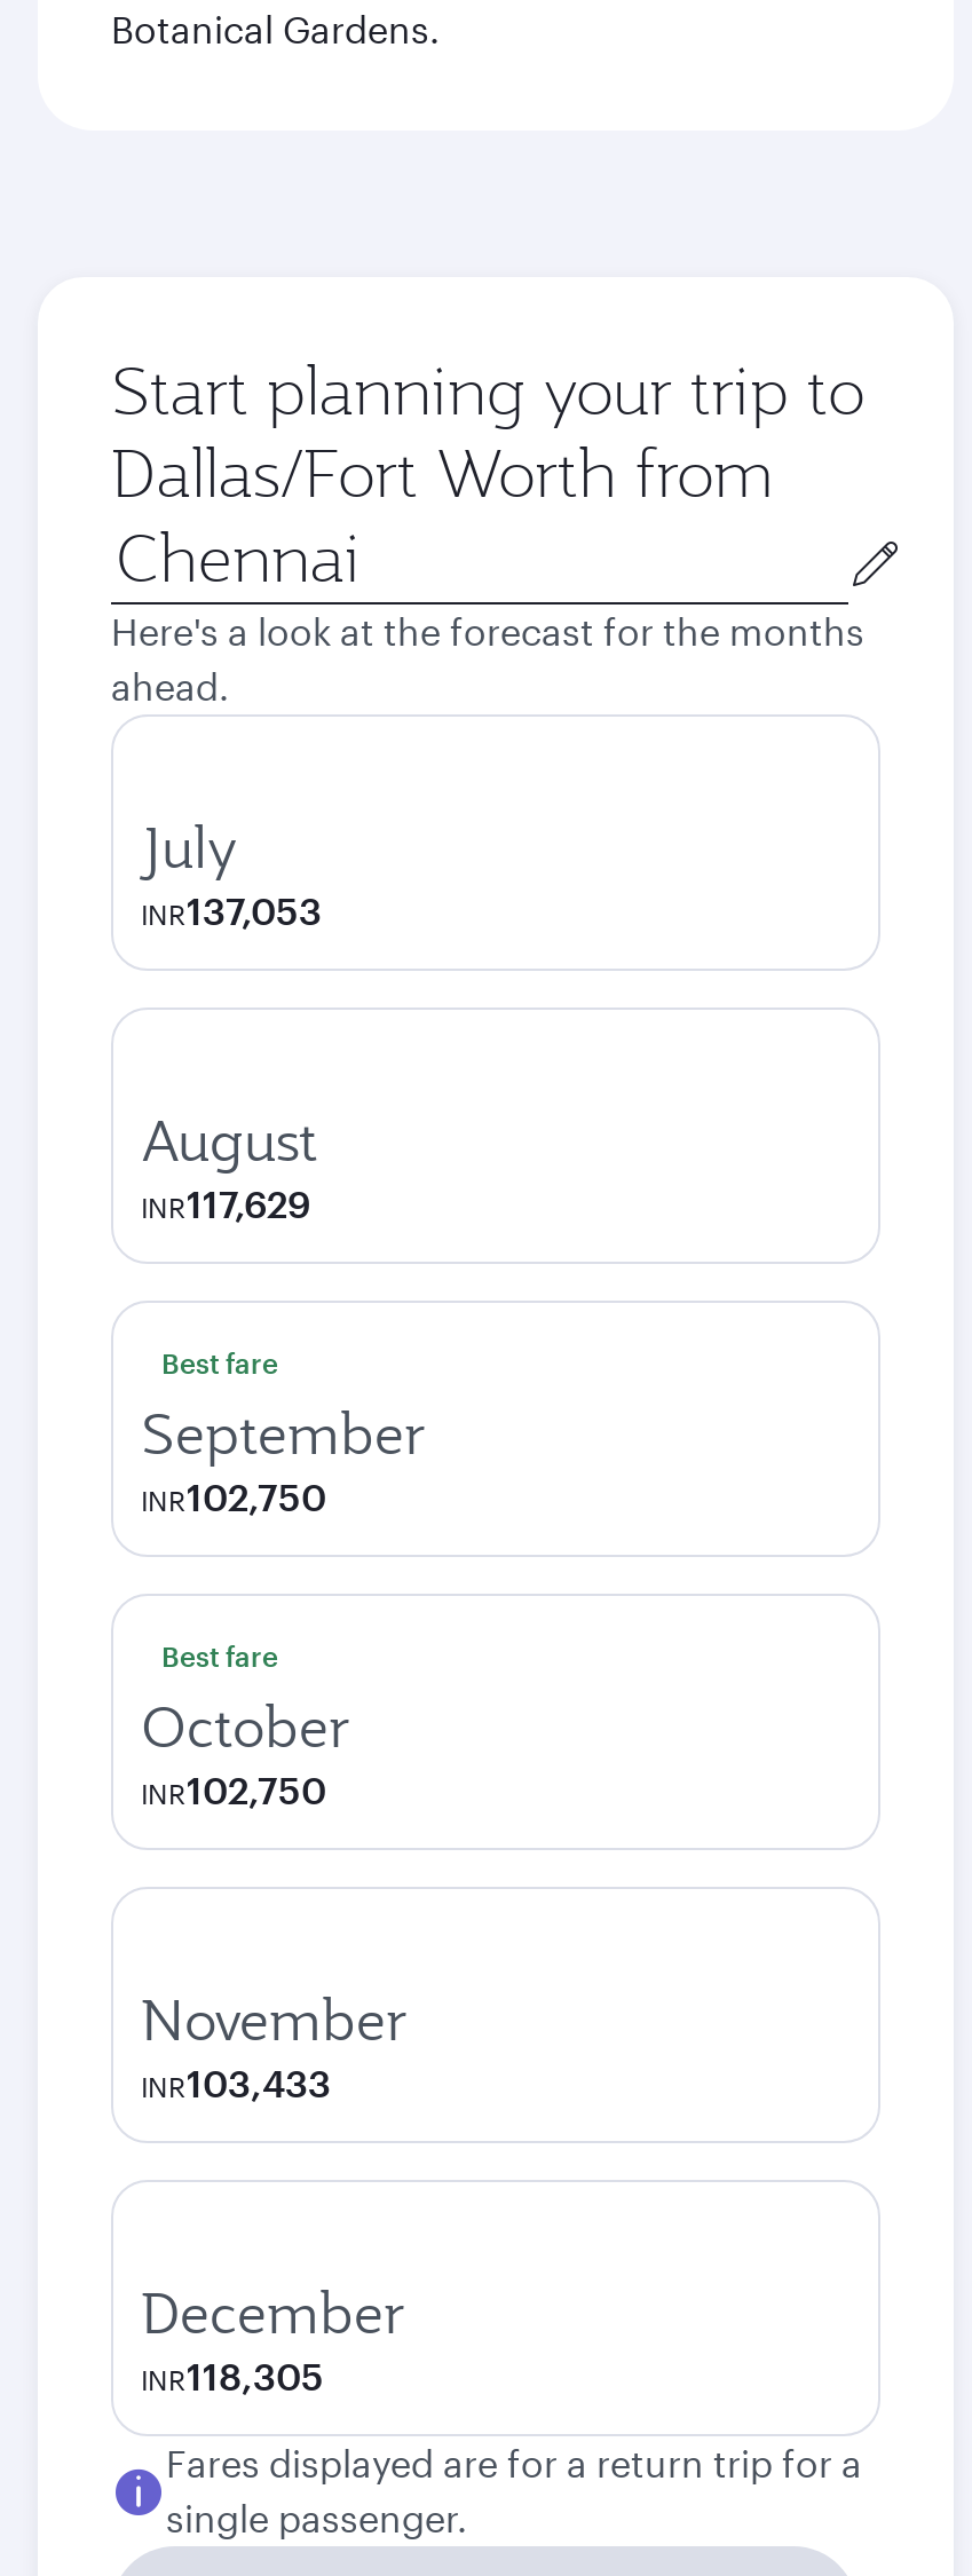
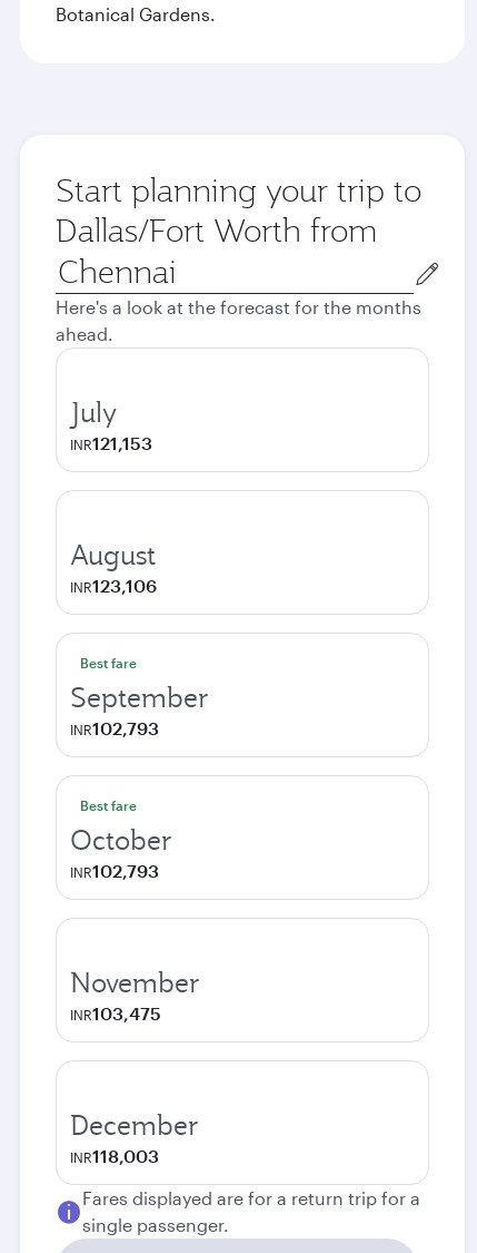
[141,888,322,932] INR137,053 -> [70,432,152,453] INR121,153
[141,1182,310,1225] INR117,629 -> [70,575,157,596] INR123,106
[141,1475,326,1518] INR102,750 -> [70,717,159,738] INR102,793
[141,1768,326,1811] INR102,750 -> [70,860,159,881] INR102,793
[141,2061,331,2104] INR103,433 -> [70,1002,161,1024] INR103,475
[141,2354,324,2397] INR118,305 -> [70,1145,159,1166] INR118,003

